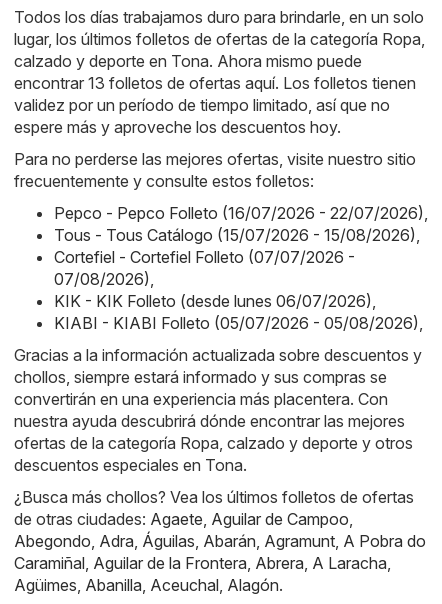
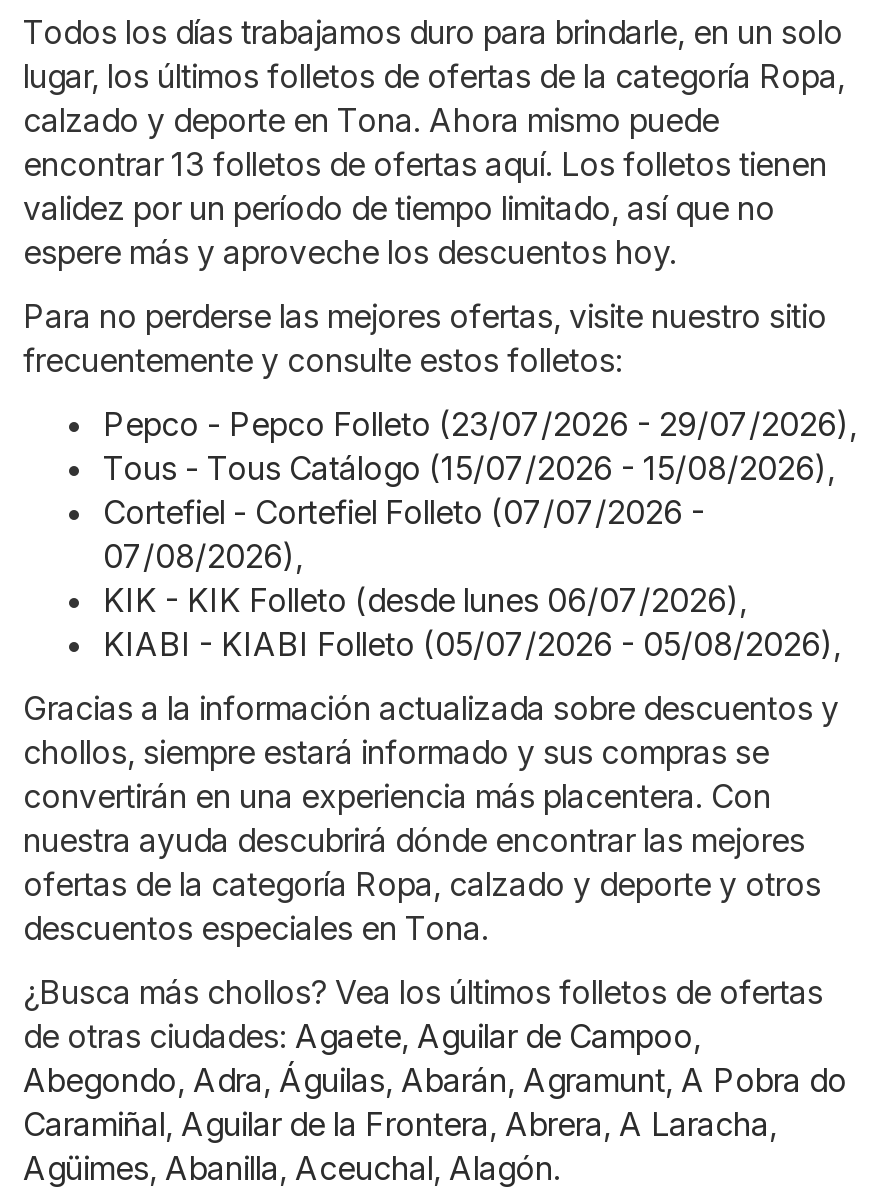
[54,203,428,223] Pepco - Pepco Folleto (16/07/2026 - 22/07/2026), -> [103,404,857,444] Pepco - Pepco Folleto (23/07/2026 - 29/07/2026),

